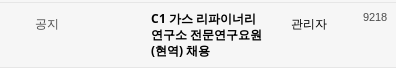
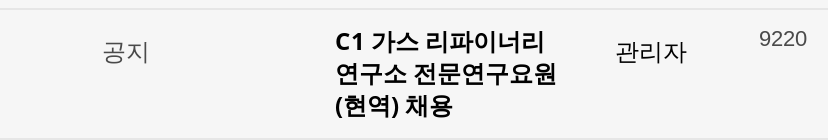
[363,11,387,23] 9218 -> [759,27,807,51] 9220

